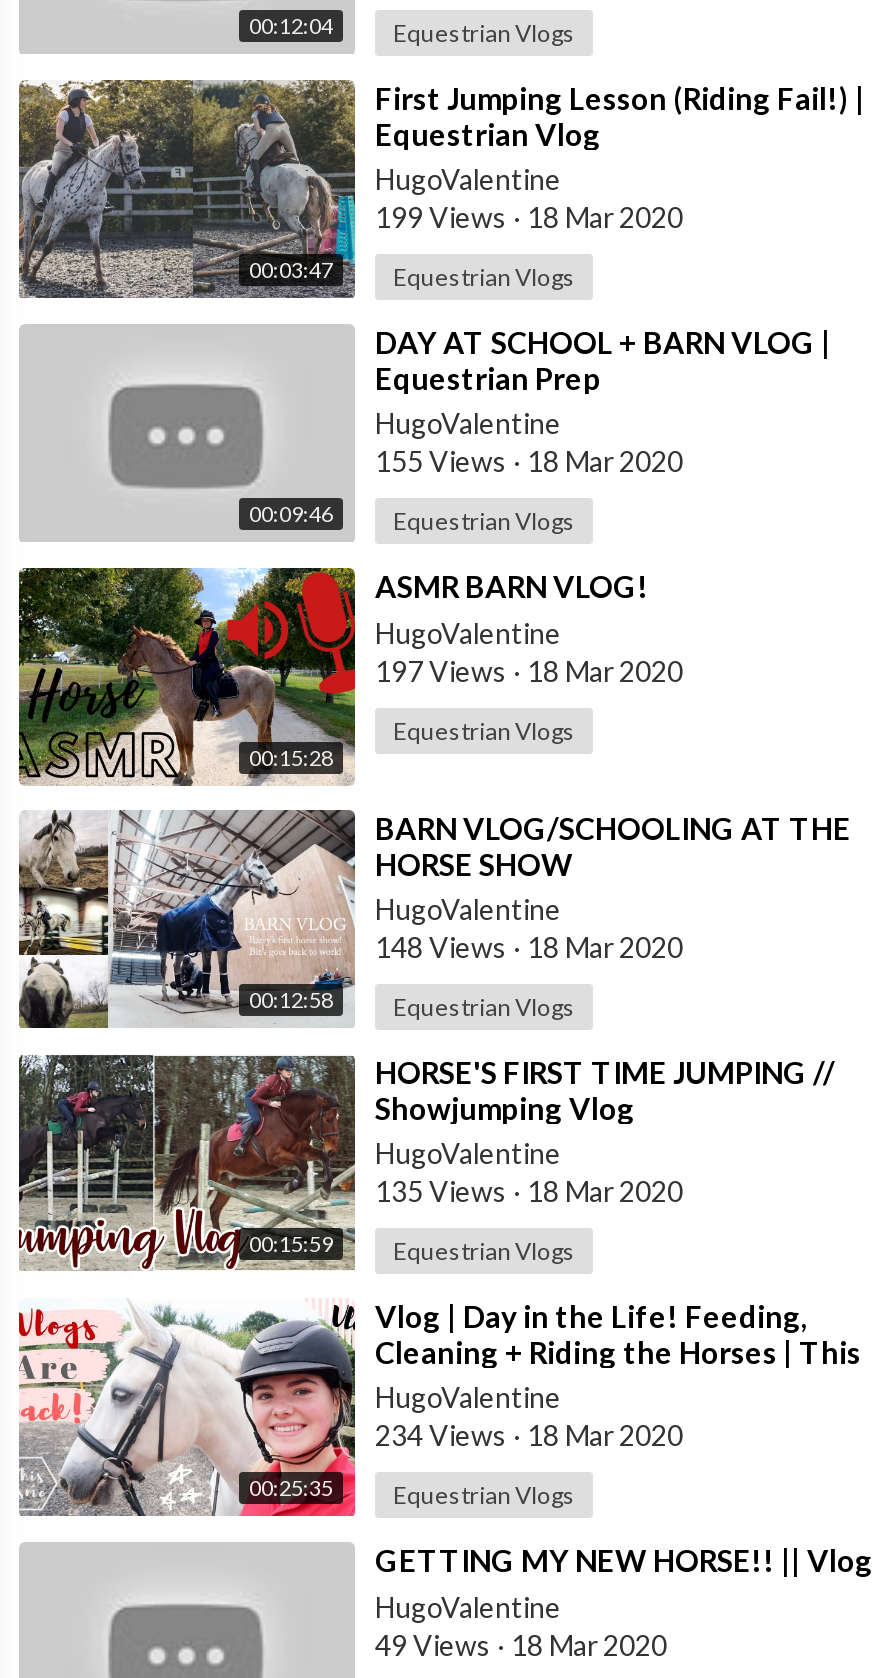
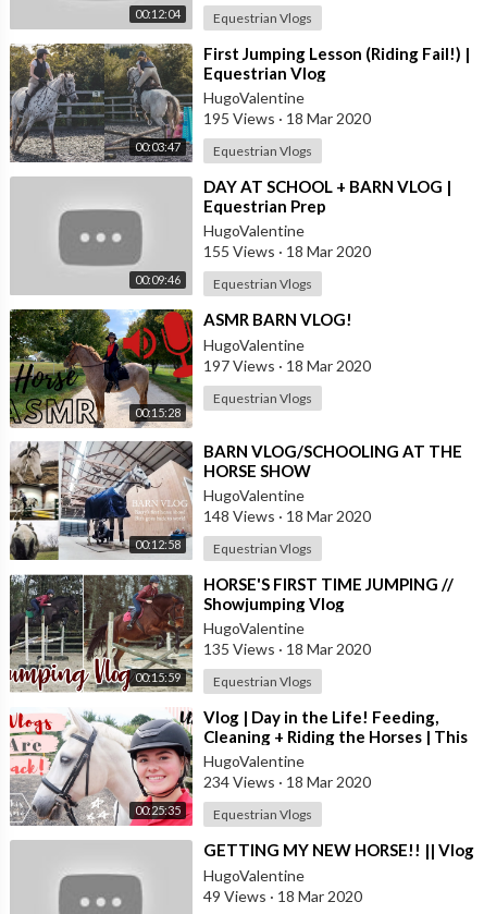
[375,200,683,234] 199 Views · 18 Mar 2020 -> [203,109,371,127] 195 Views · 18 Mar 2020

